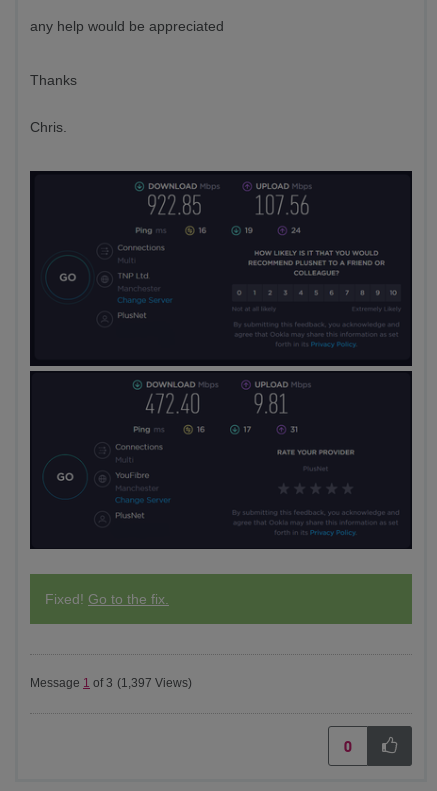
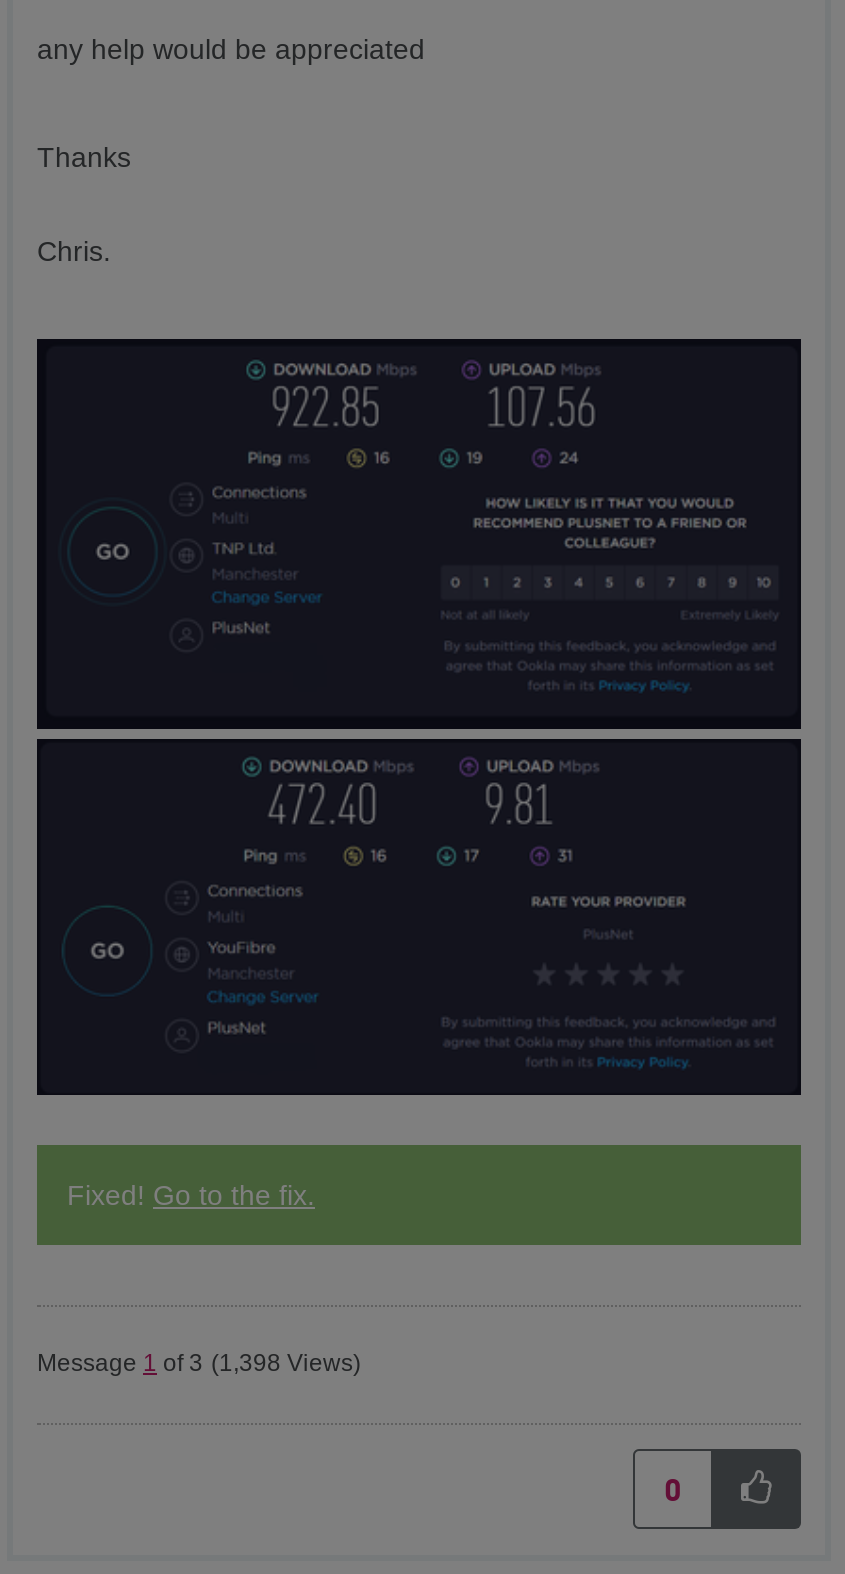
[30,675,192,689] Message 1 of 3 (1,397 Views) -> [37,1348,361,1376] Message 1 of 3 (1,398 Views)

